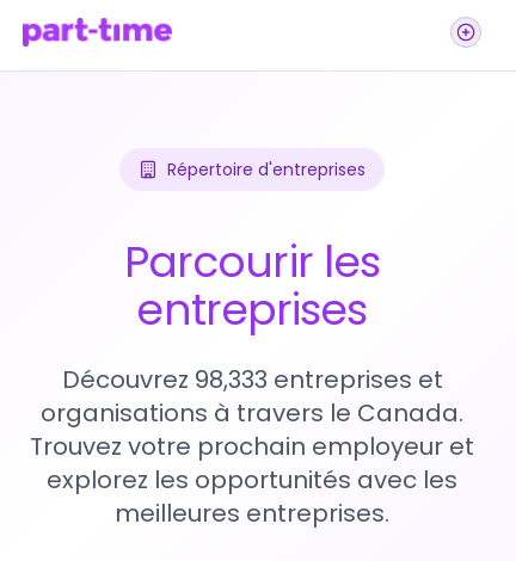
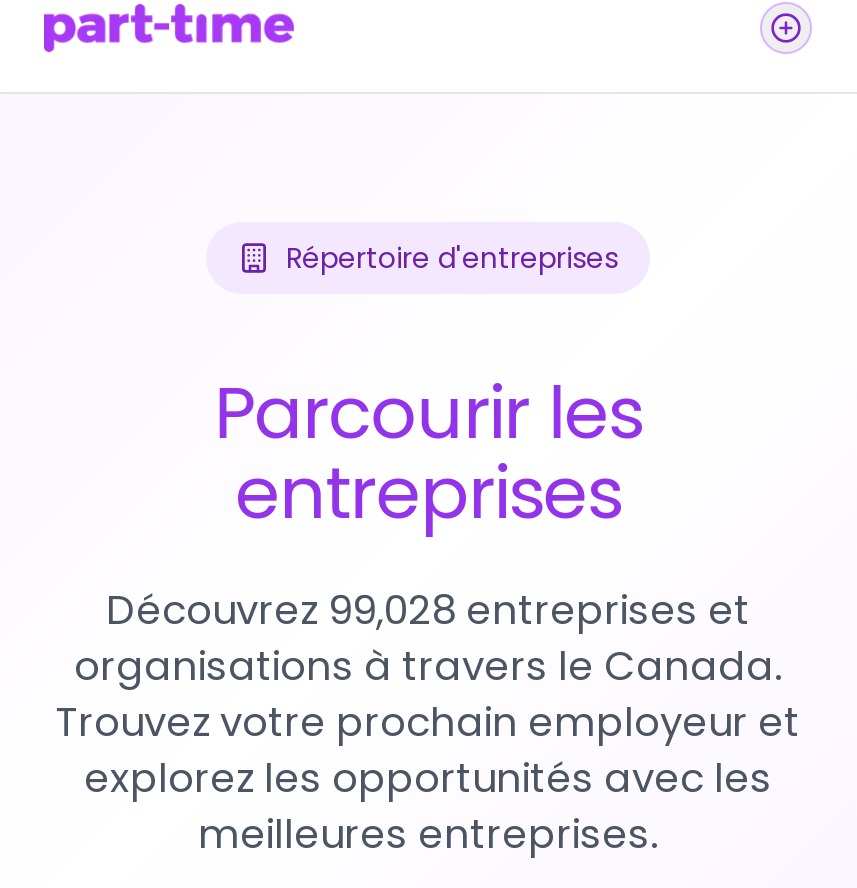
[62,363,443,396] Découvrez 98,333 entreprises et -> [106,582,750,638] Découvrez 99,028 entreprises et

